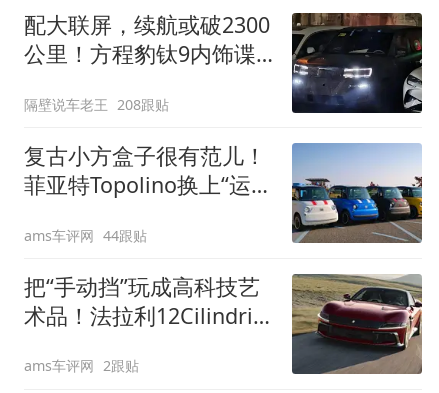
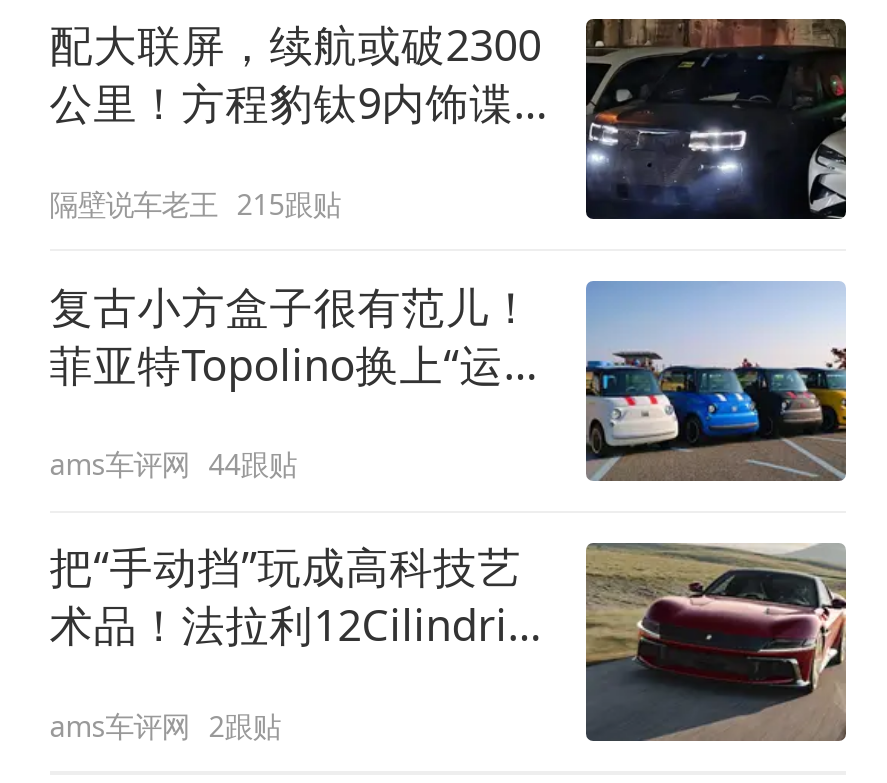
[24,95,169,114] 隔壁说车老王 208跟贴 -> [49,184,341,222] 隔壁说车老王 215跟贴

